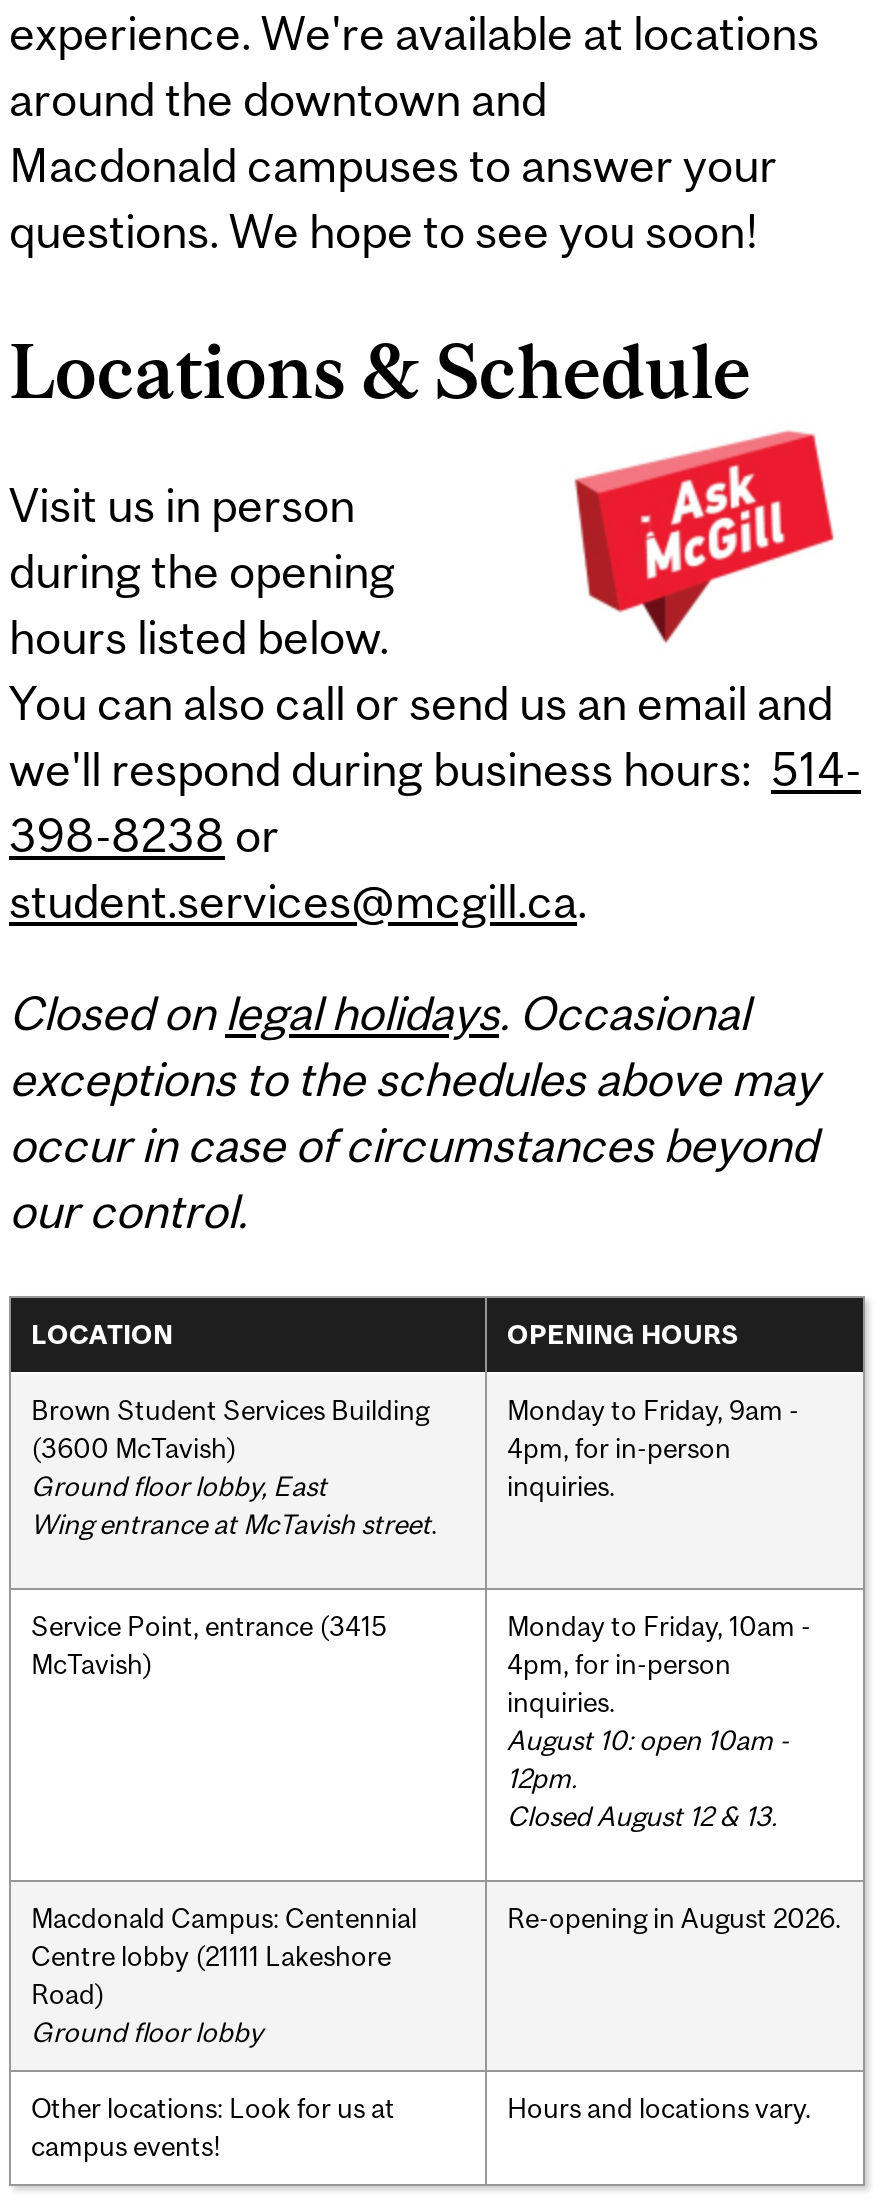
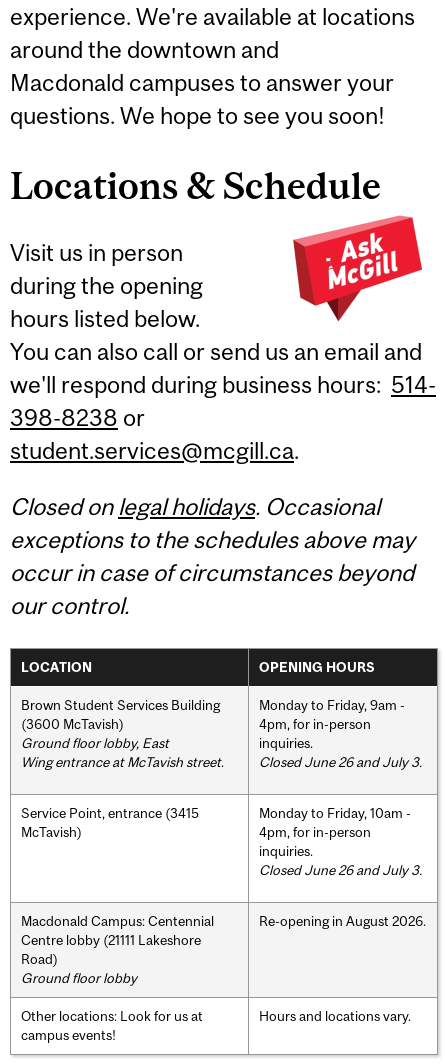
none -> [259,754,422,770] Closed June 26 and July 3.
[507,1723,789,1831] August 10: open 10am - | 12pm. | Closed August 12 & 13. -> [259,862,422,878] Closed June 26 and July 3.

